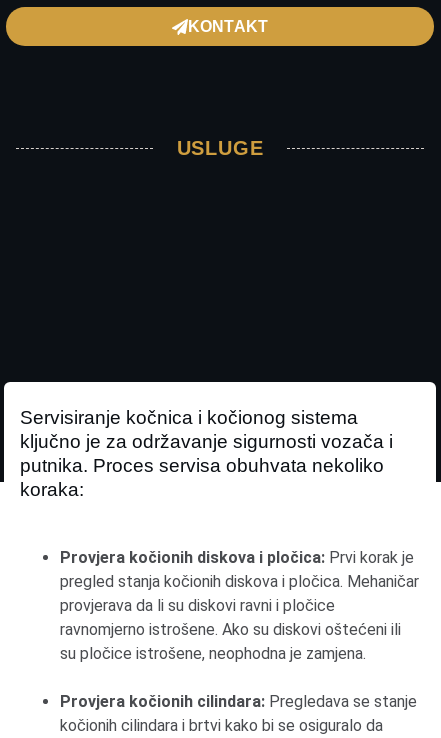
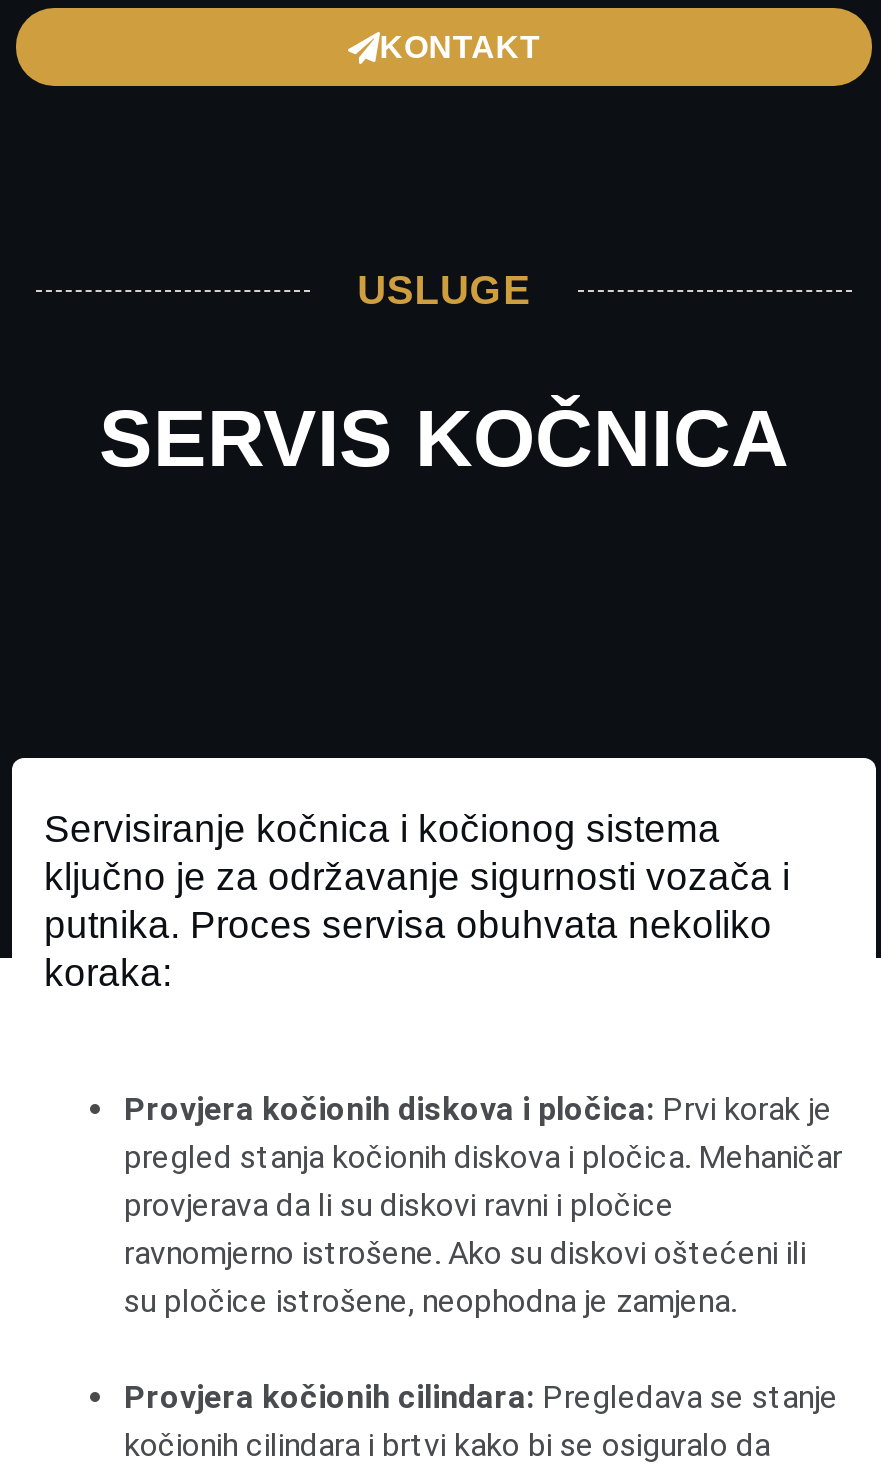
none -> [99,394,789,482] SERVIS KOČNICA

